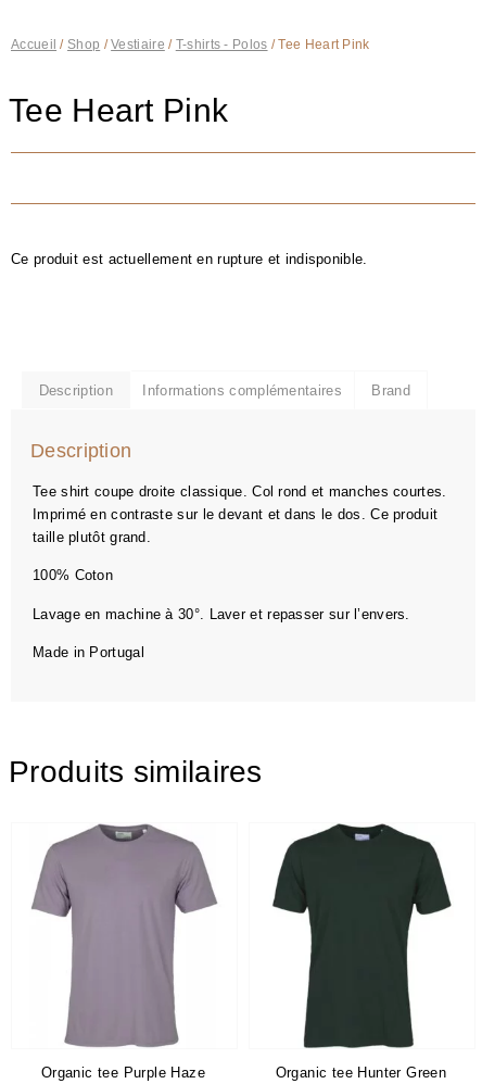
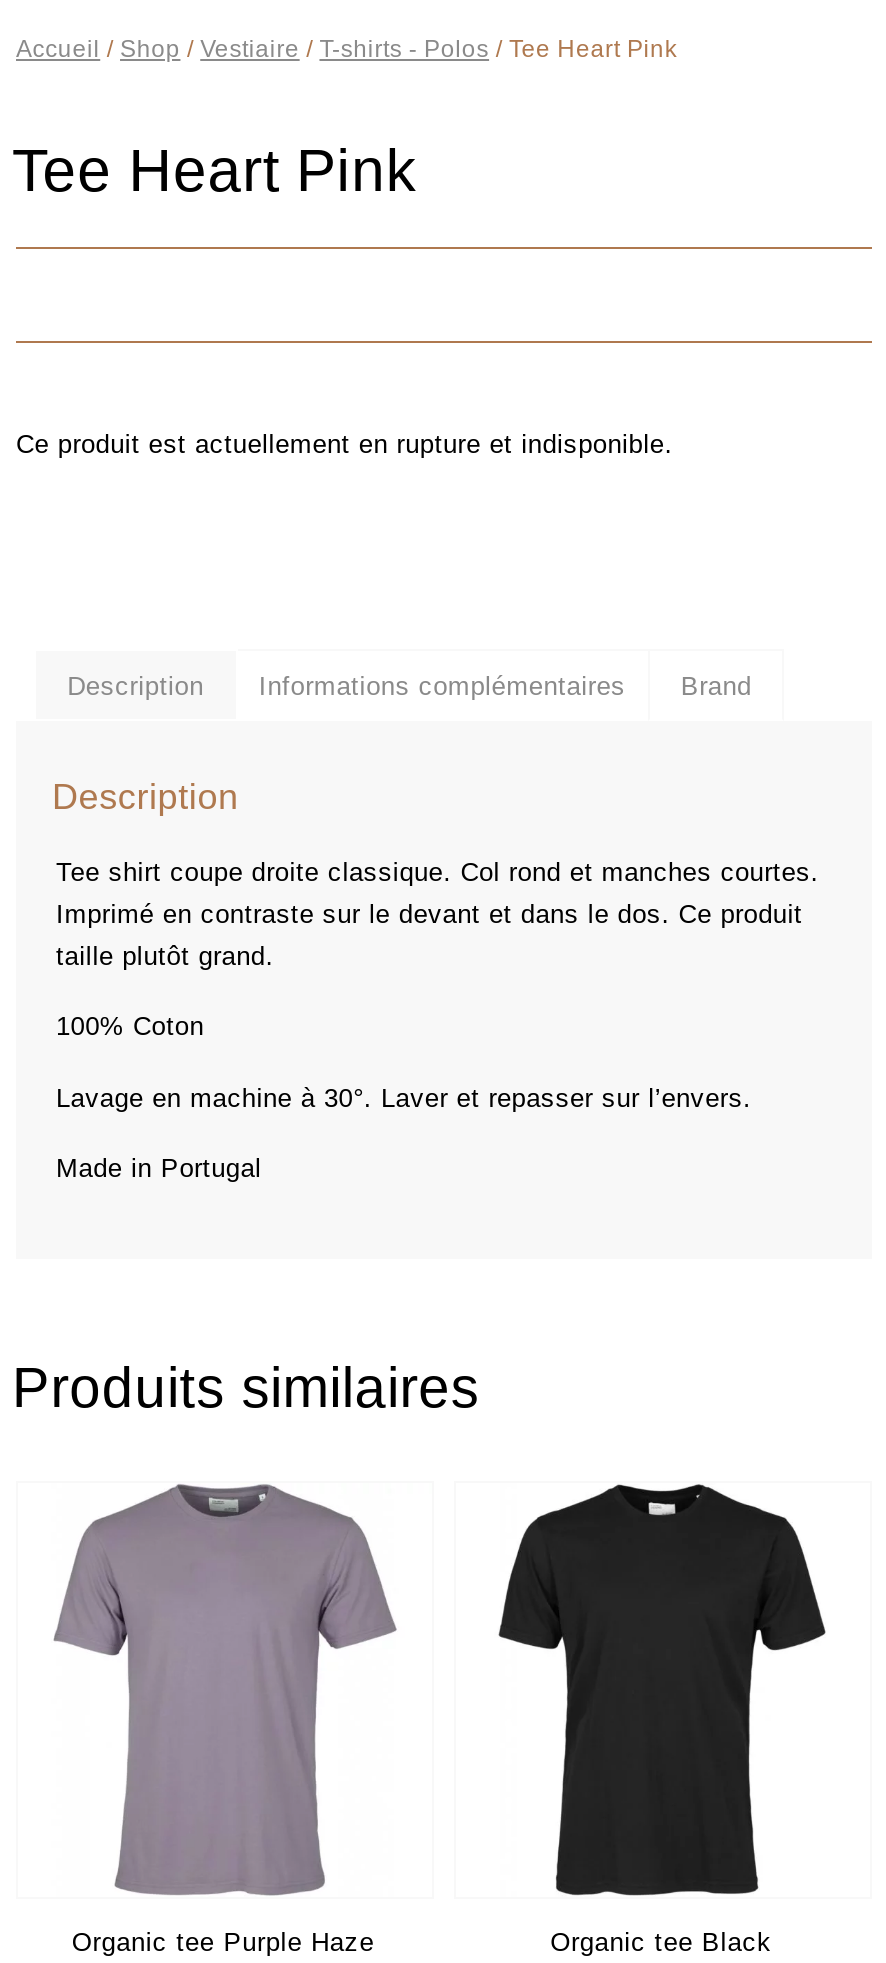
[275,1064,447,1080] Organic tee Hunter Green -> [550,1926,772,1956] Organic tee Black

